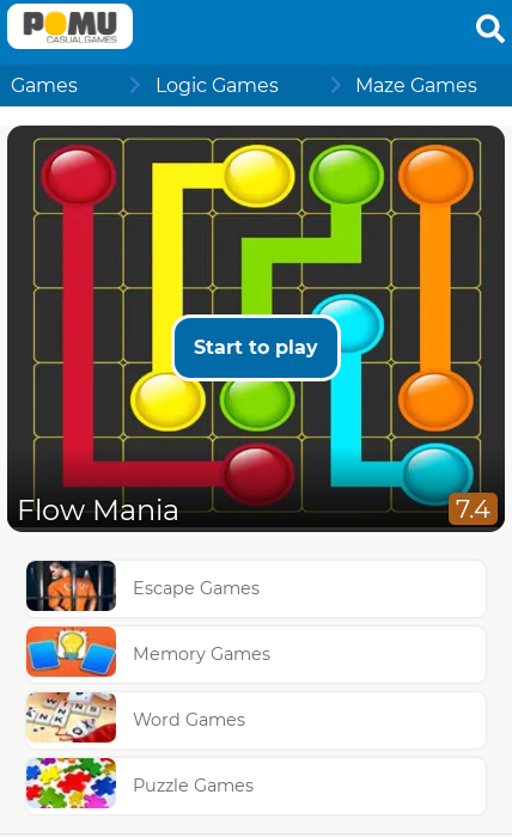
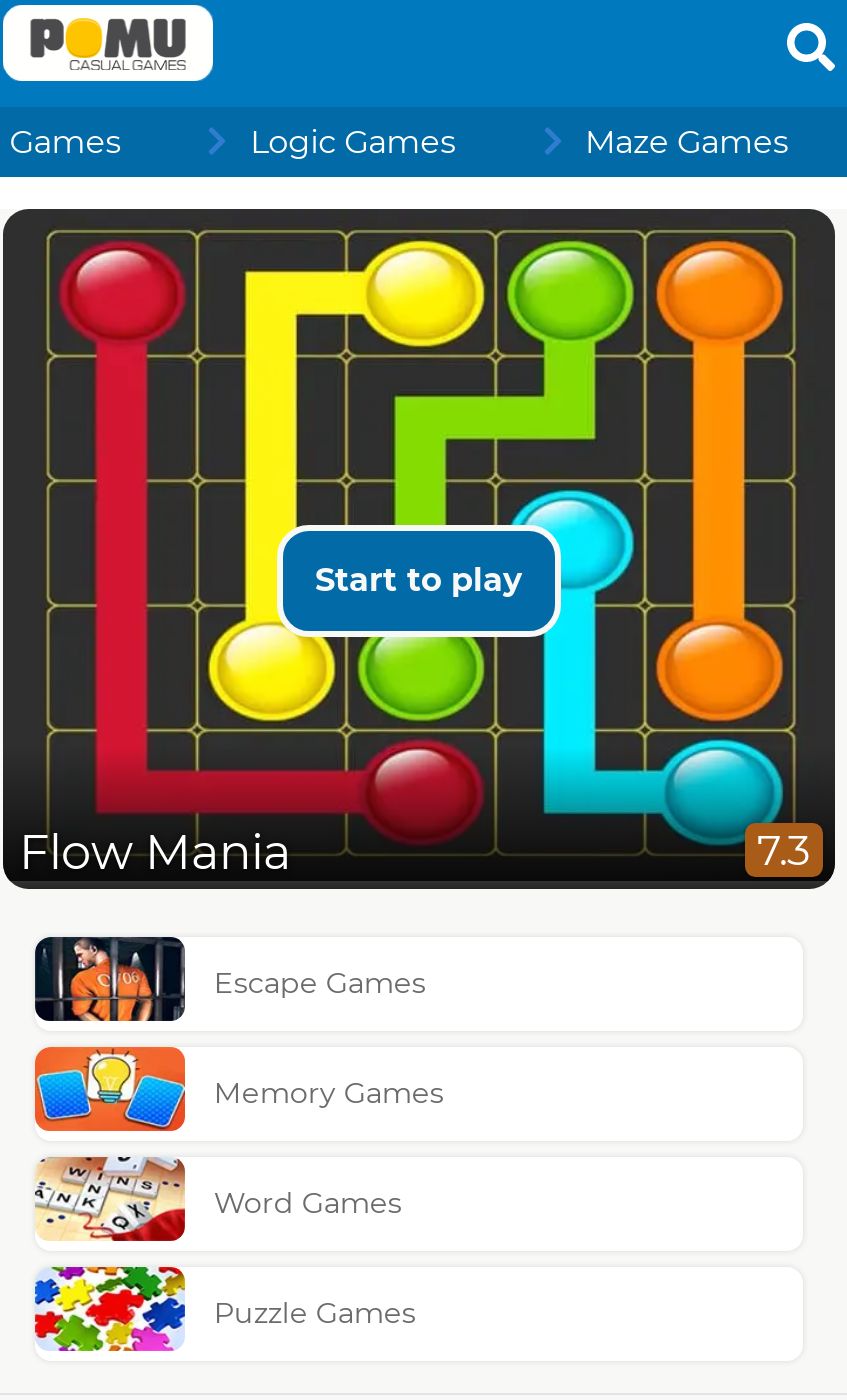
[456,494,490,524] 7.4 -> [757,825,811,875] 7.3

